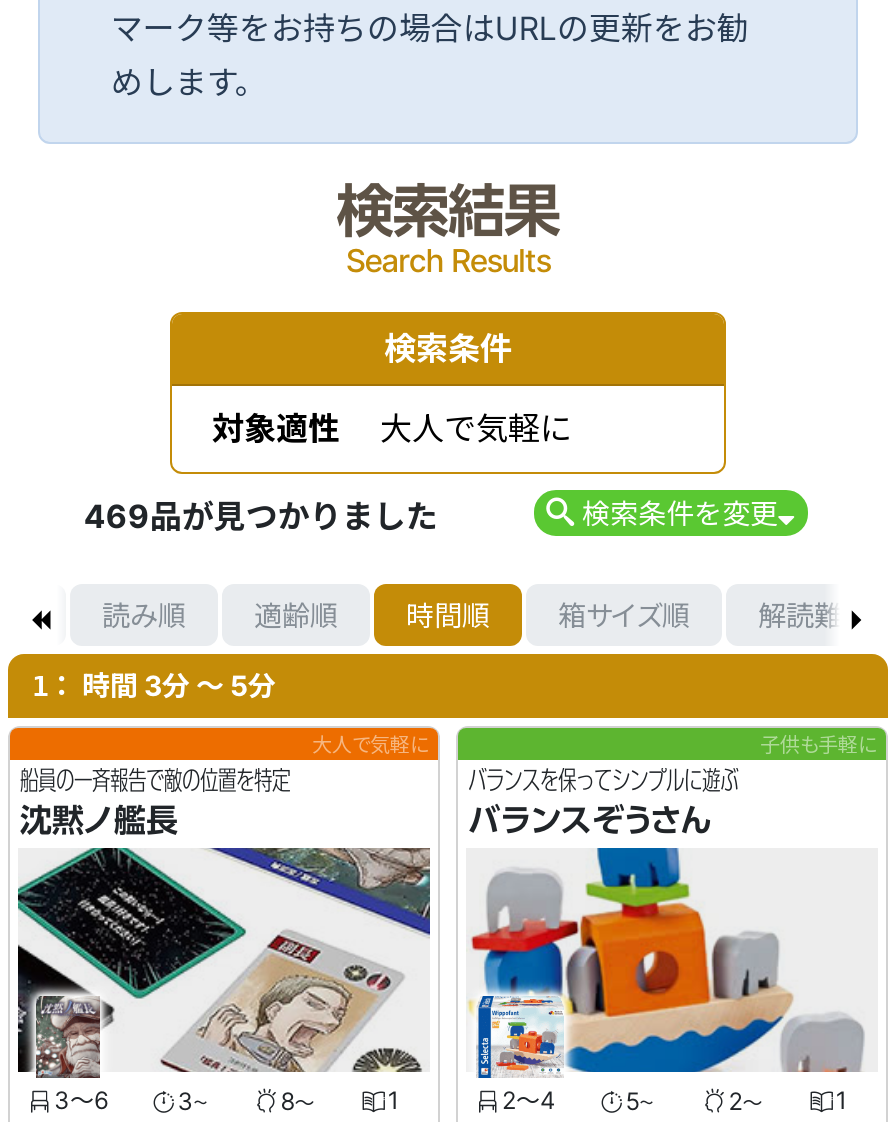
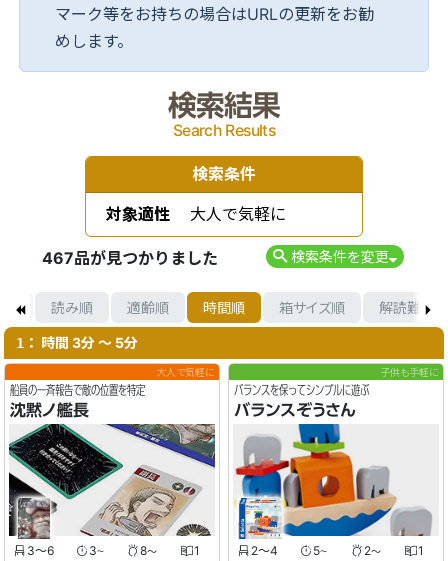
[84,496,438,536] 469品が見つかりました -> [42,248,218,268] 467品が見つかりました

